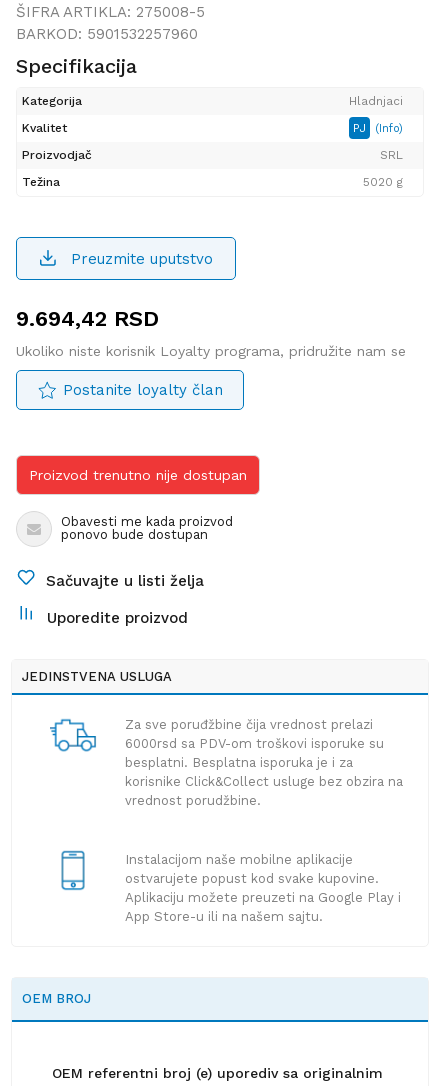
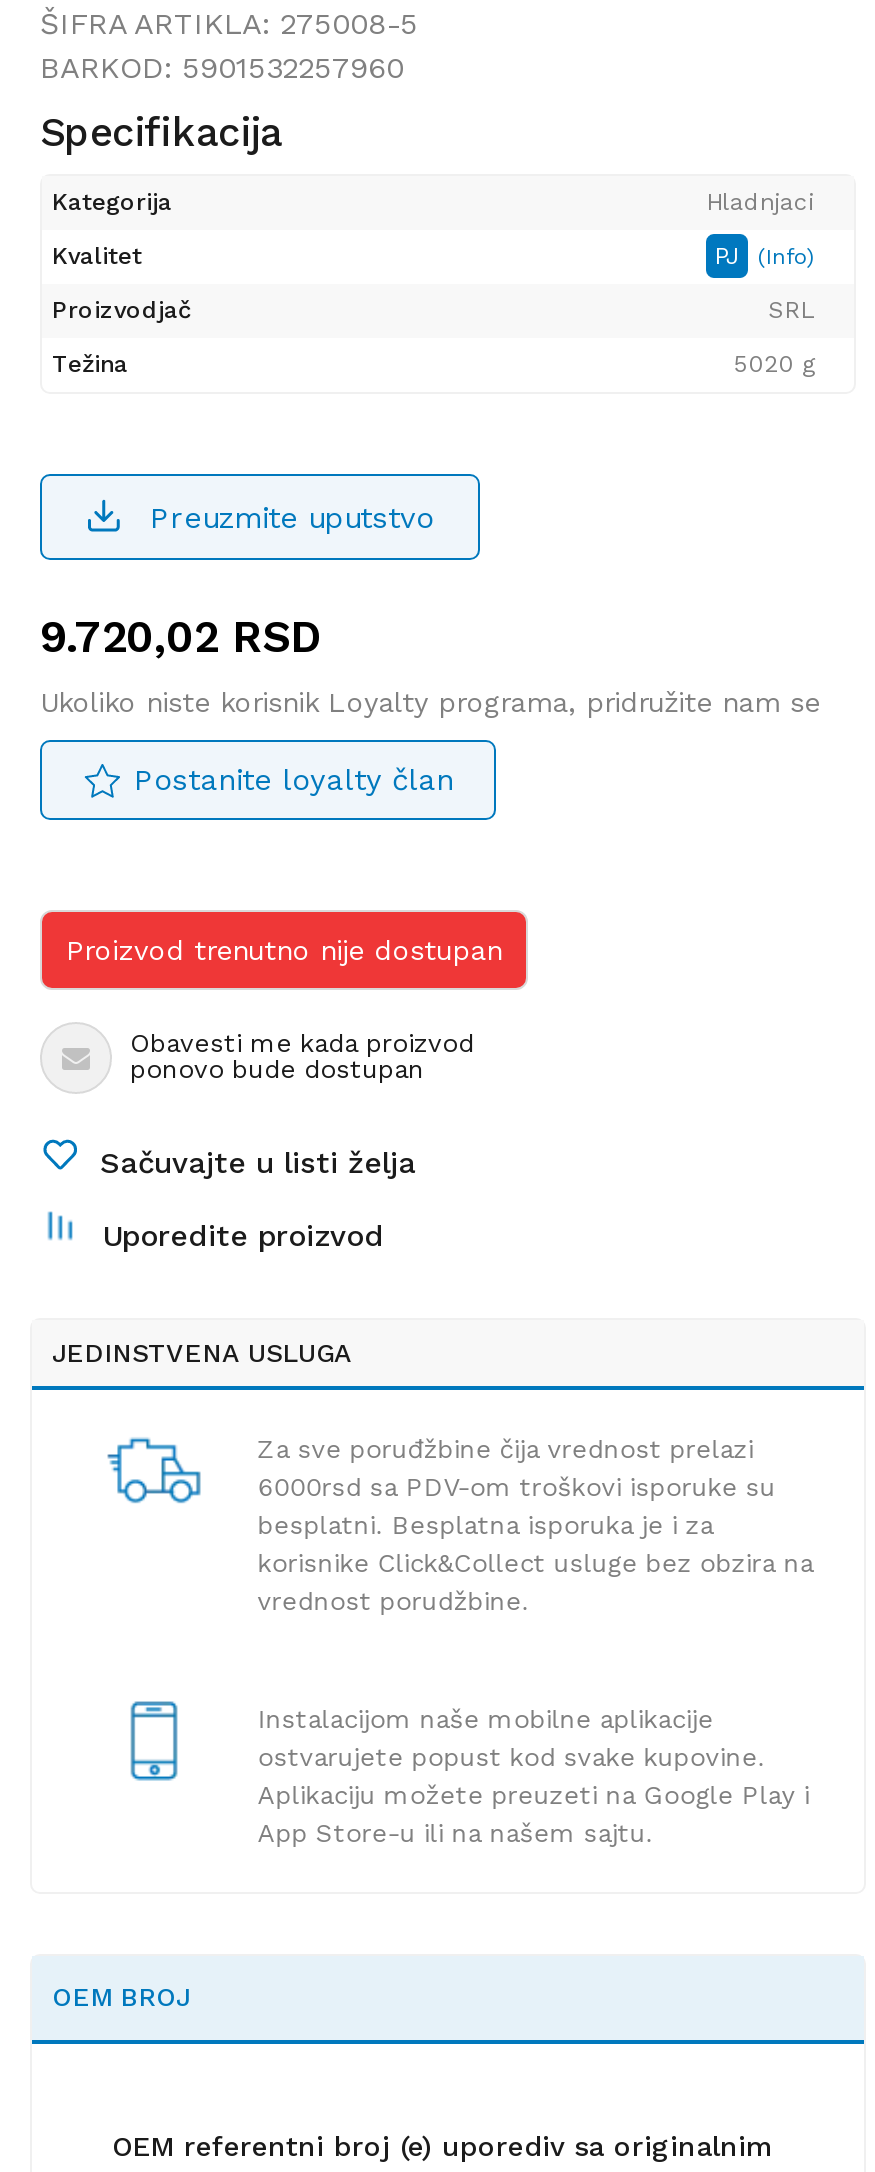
[16,306,159,331] 9.694,42 RSD -> [40,612,322,662] 9.720,02 RSD

